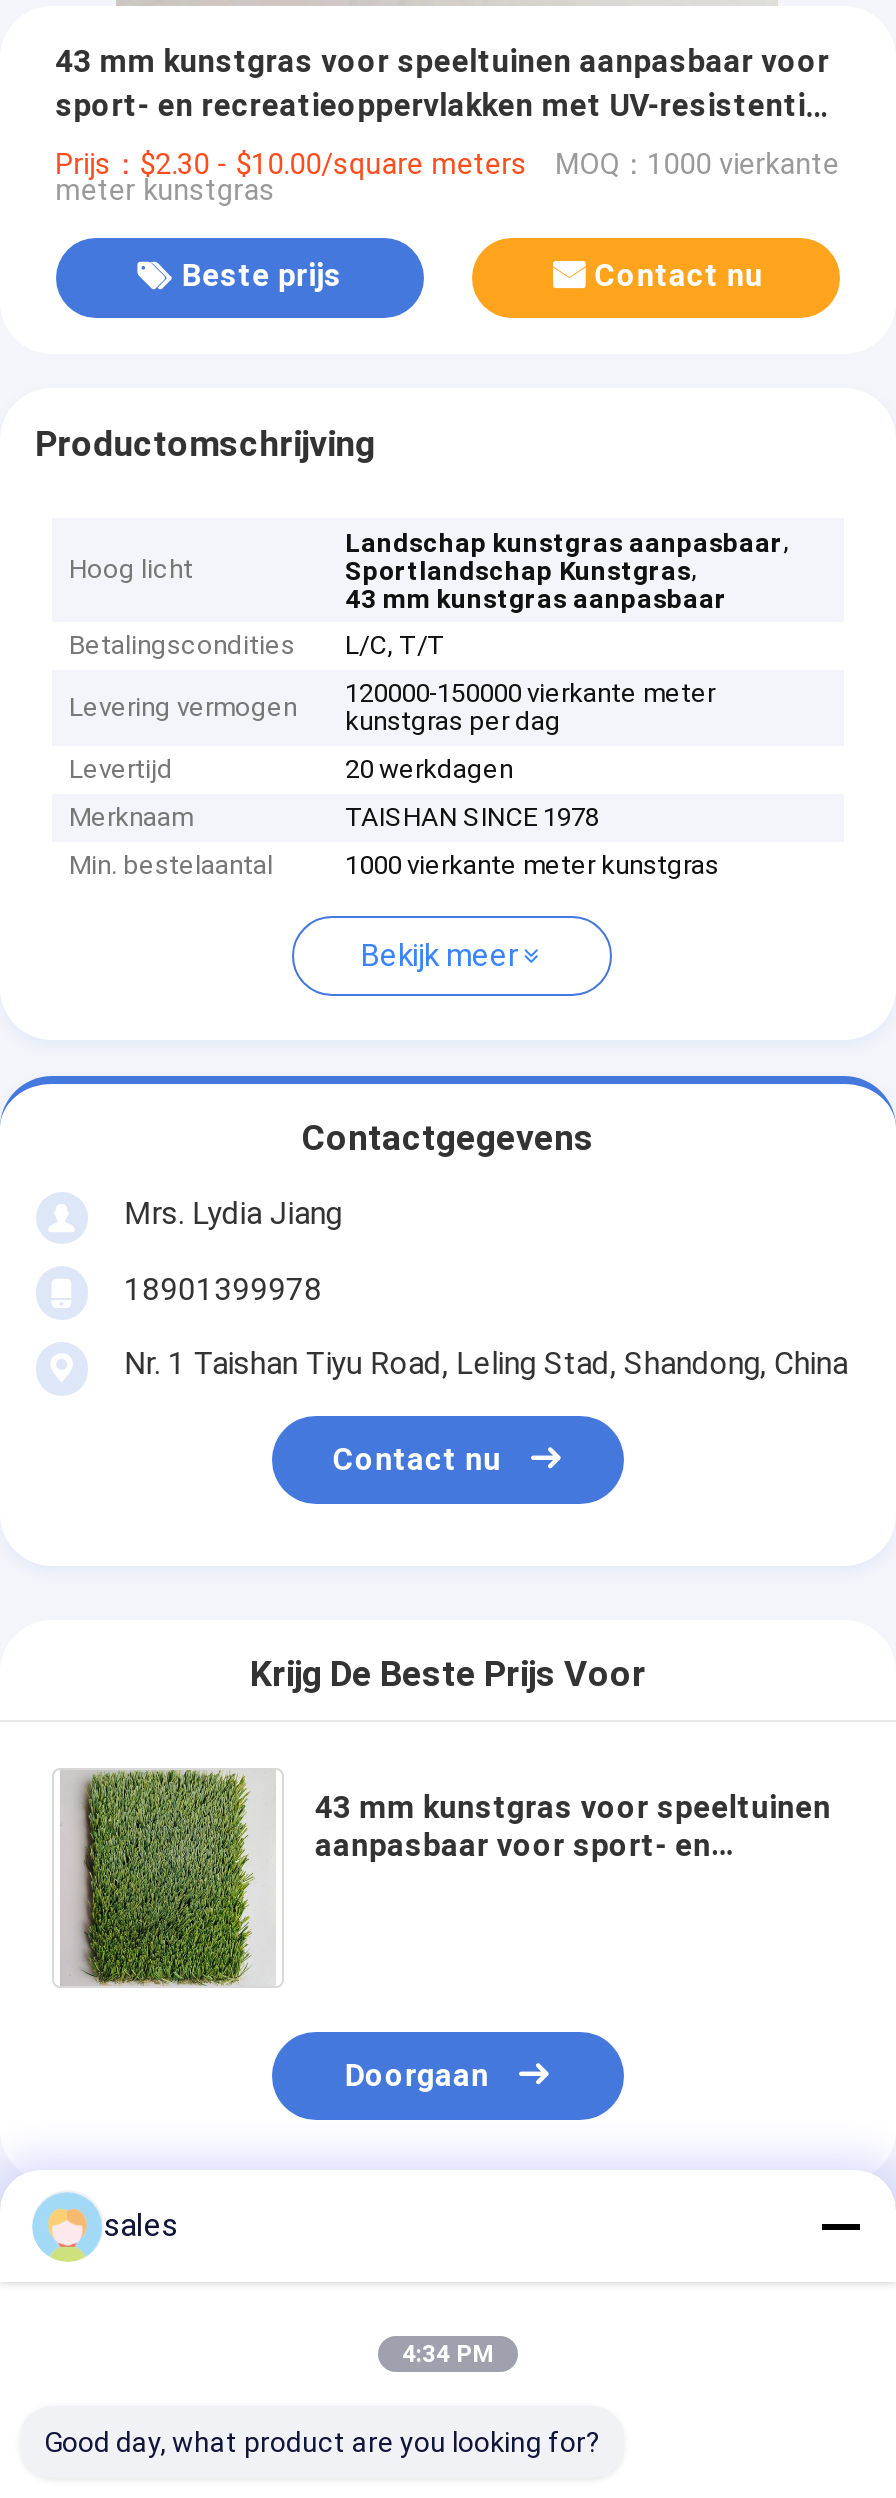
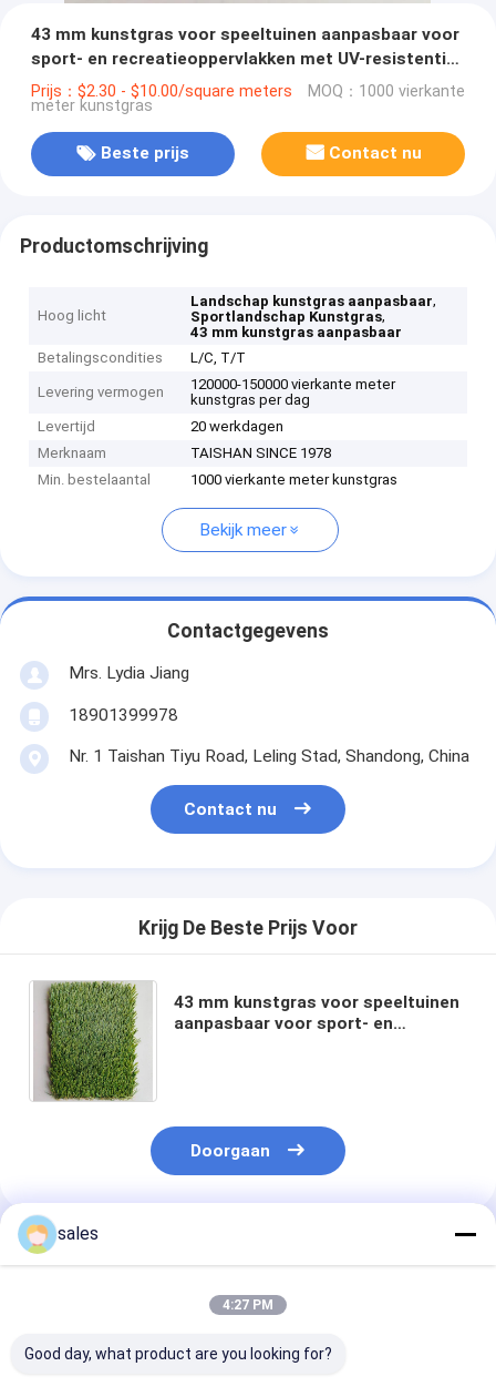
[402,2340,494,2368] 4:34 PM -> [223,1297,273,1313] 4:27 PM

